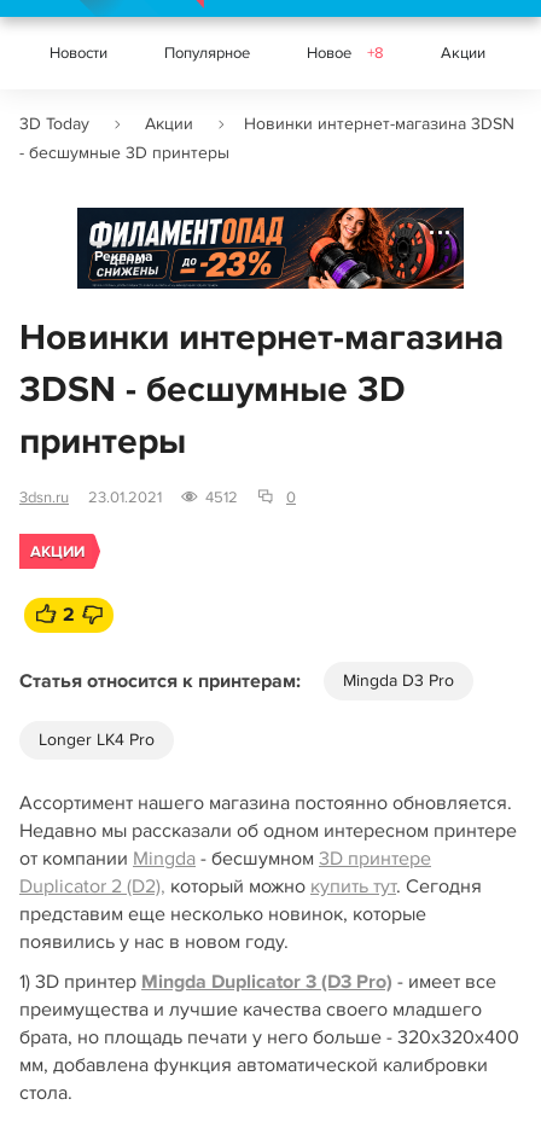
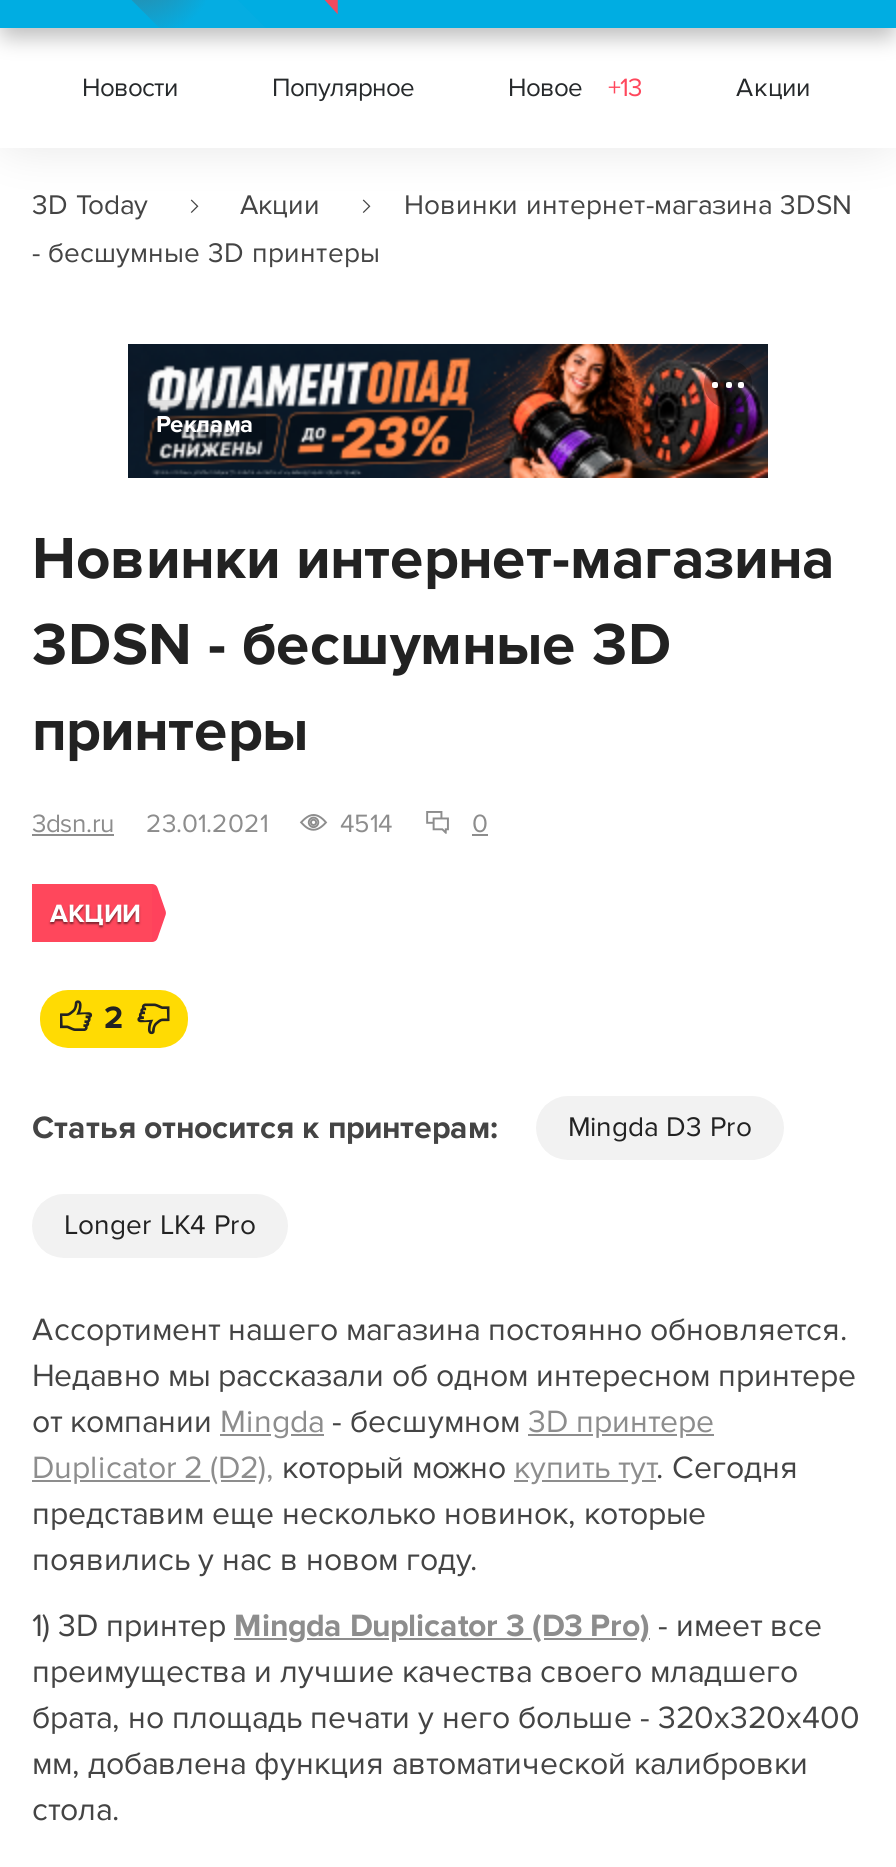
[307,43,384,63] Новое +8 -> [508,72,642,104] Новое +13
[205,488,238,507] 4512 -> [340,808,392,840] 4514

